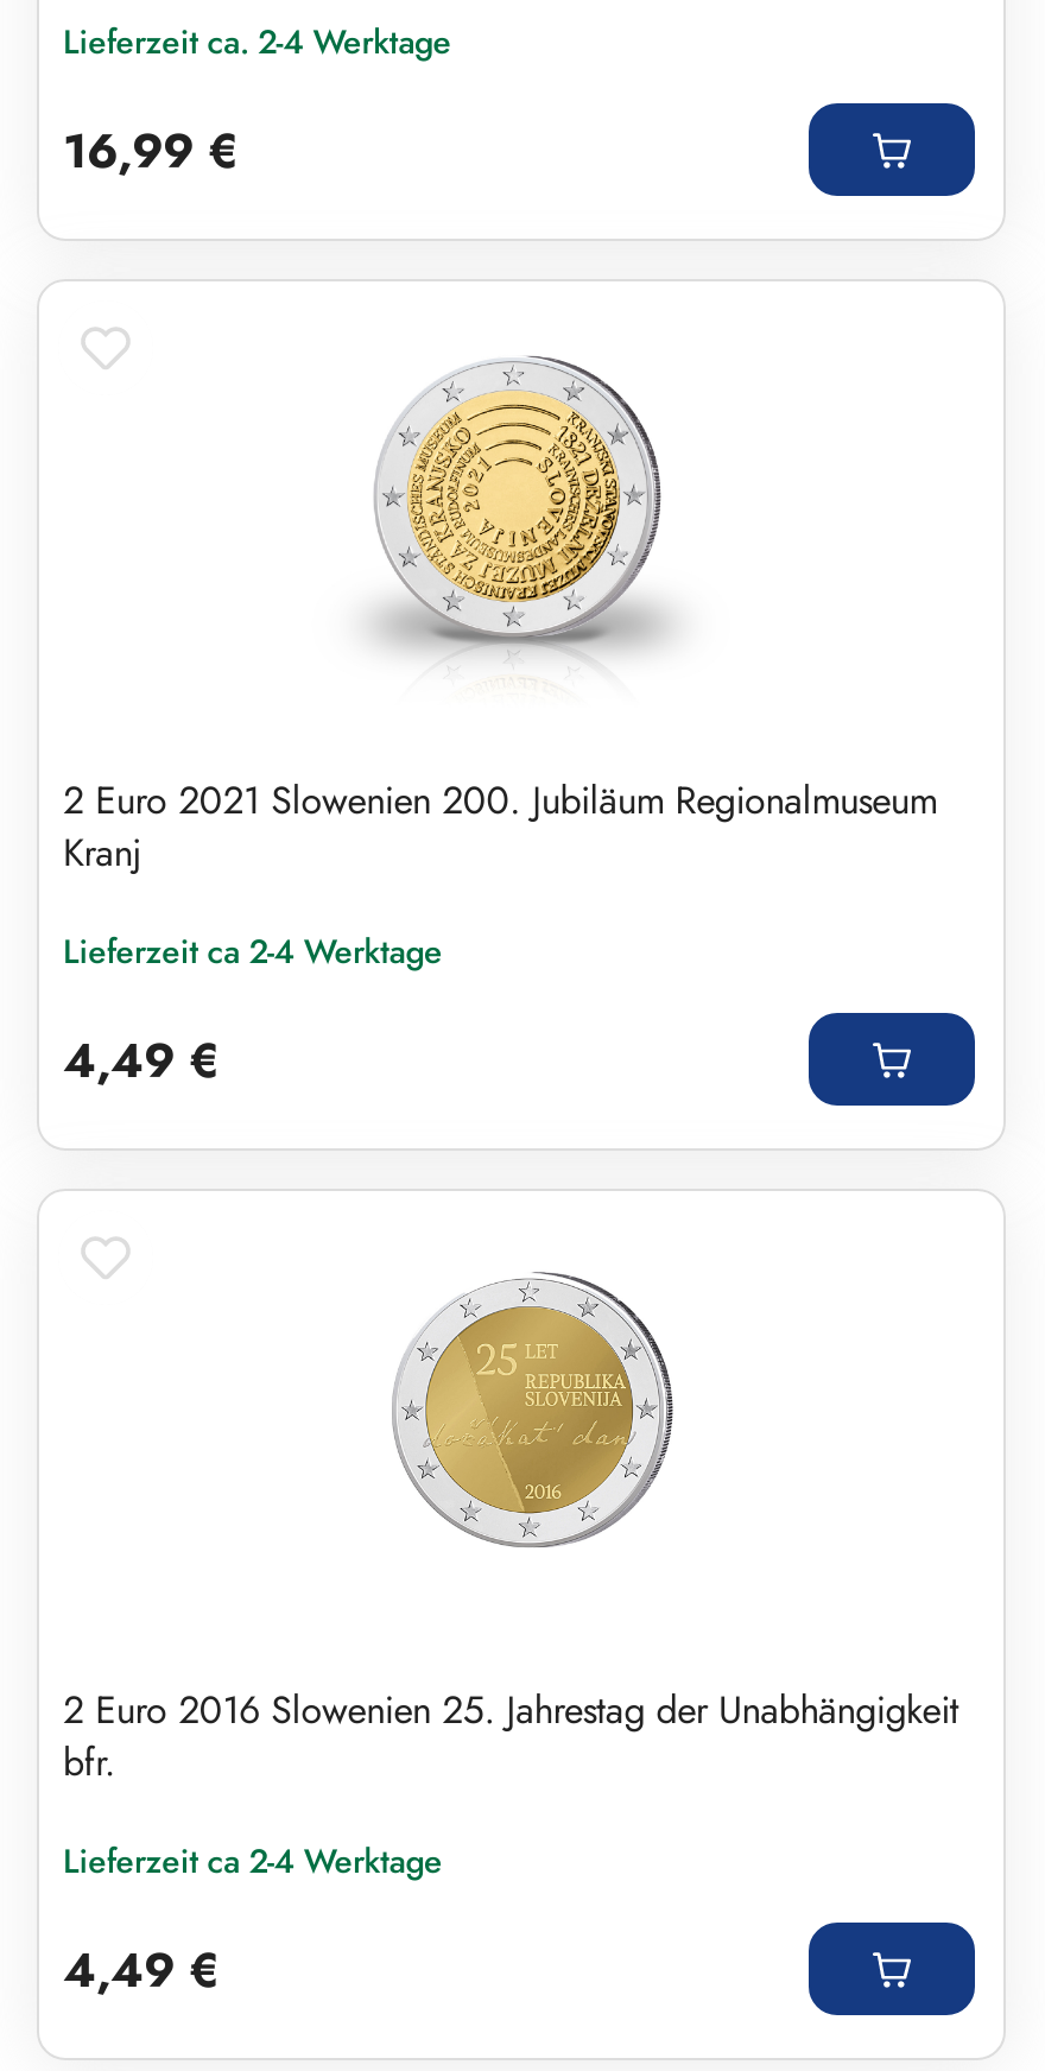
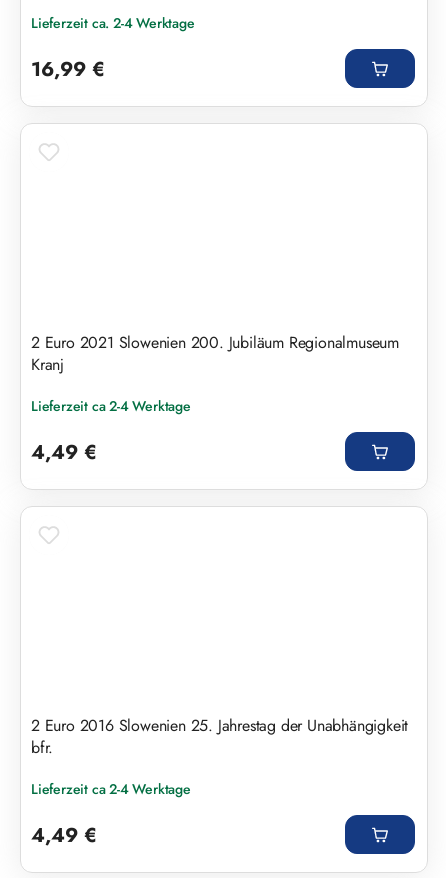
[372,355,671,661] [image] -> none
[391,1272,676,1550] [image] -> none

